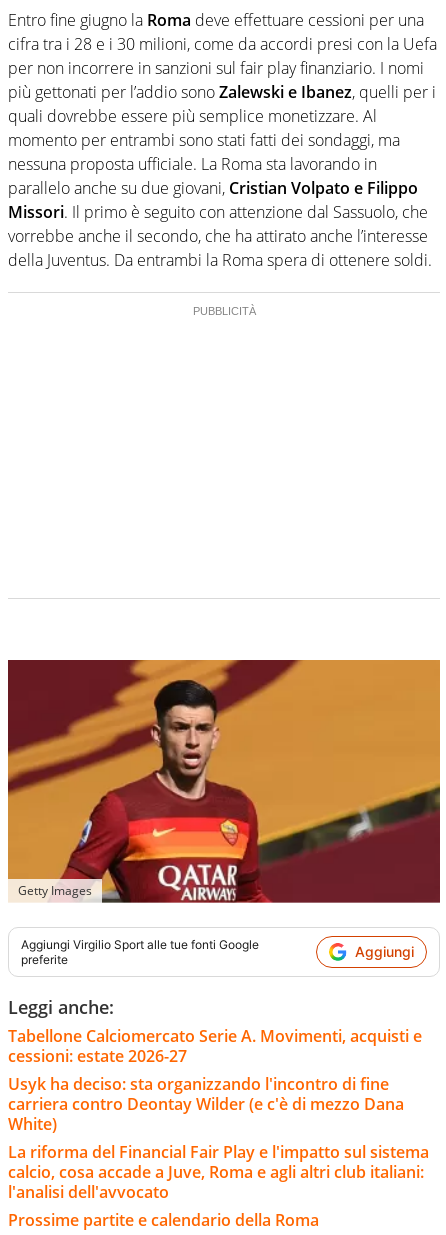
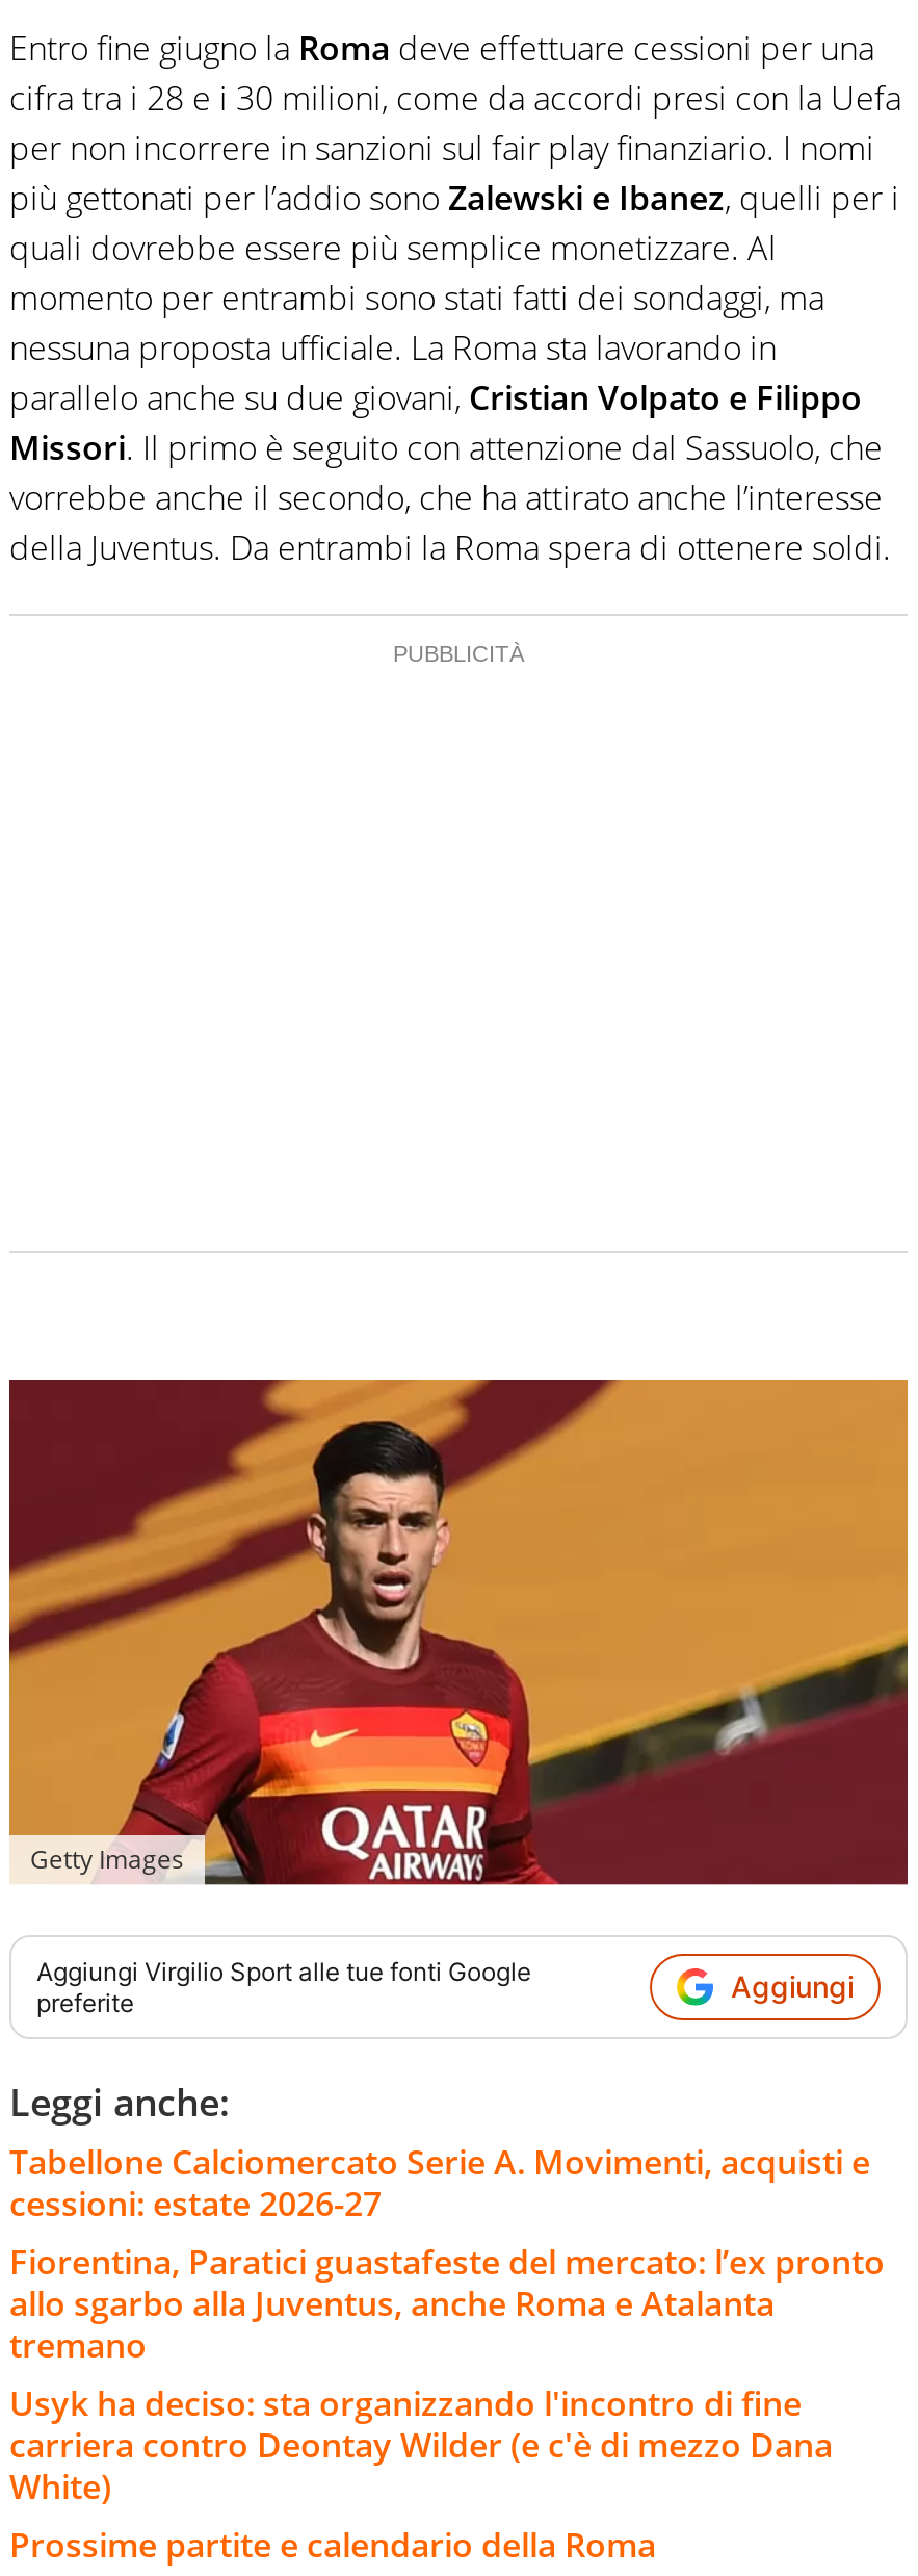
none -> [9,2239,885,2368] Fiorentina, Paratici guastafeste del mercato: l’ex pronto | allo sgarbo alla Juventus, anche Roma e Atalanta | tremano
moved [8,1073,404,1135] -> [9,2380,833,2509]: Usyk ha deciso: sta organizzando l'incontro di fine | carriera contro Deontay Wilder (e c'è di mezzo Dana | White)
[8,1141,429,1203] La riforma del Financial Fair Play e l'impatto sul sistema | calcio, cosa accade a Juve, Roma e agli altri club italiani: | l'analisi dell'avvocato -> none

